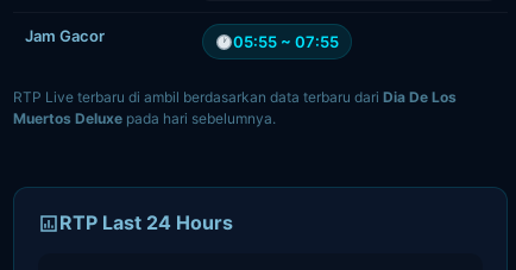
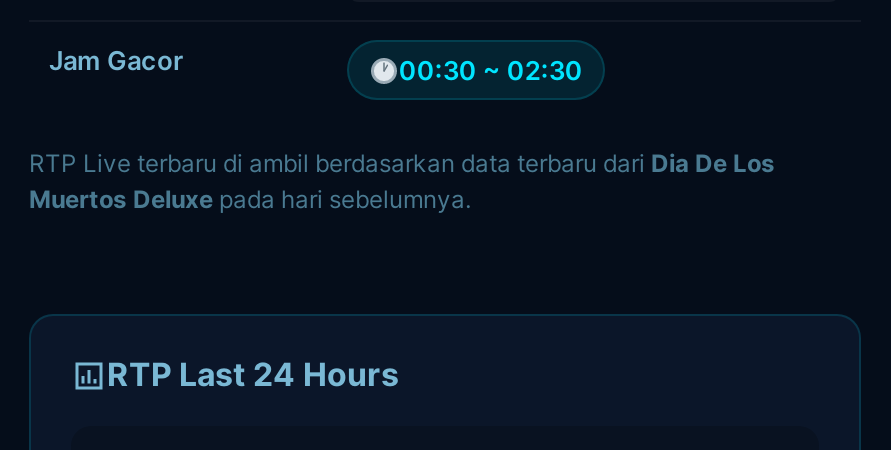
[233,32,339,51] 05:55 ~ 07:55 -> [399,54,583,86] 00:30 ~ 02:30

